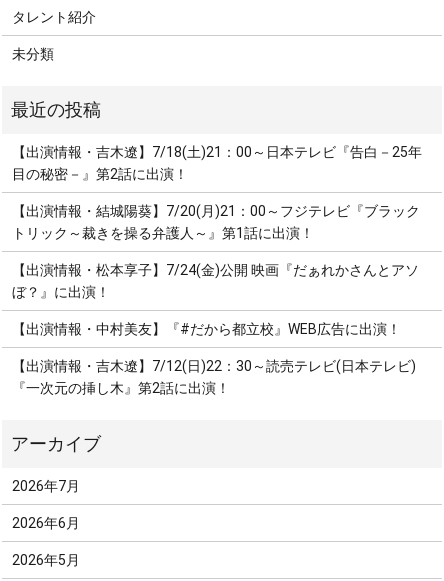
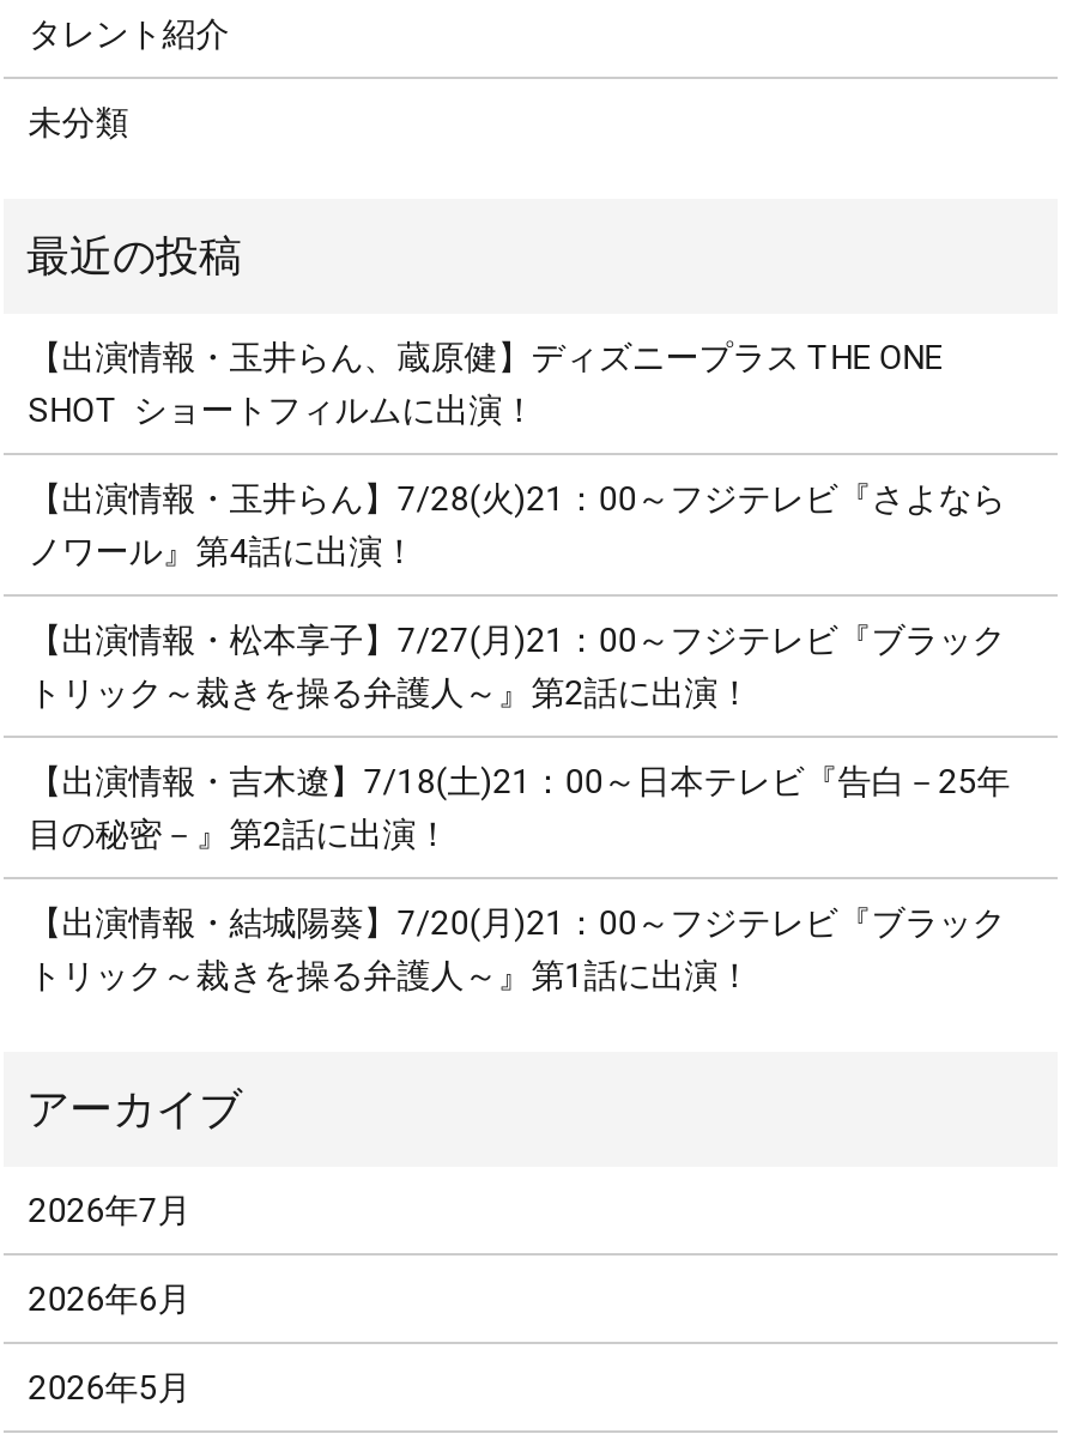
none -> [28,339,1006,713] 【出演情報・玉井らん、蔵原健】ディズニープラス THE ONE | SHOT ショートフィルムに出演！ | 【出演情報・玉井らん】7/28(火)21：00～フジテレビ『さよなら | ノワール』第4話に出演！ | 【出演情報・松本享子】7/27(月)21：00～フジテレビ『ブラック | トリック～裁きを操る弁護人～』第2話に出演！
moved [12,144,422,241] -> [28,763,1010,996]: 【出演情報・吉木遼】7/18(土)21：00～日本テレビ『告白－25年 | 目の秘密－』第2話に出演！ | 【出演情報・結城陽葵】7/20(月)21：00～フジテレビ『ブラック | トリック～裁きを操る弁護人～』第1話に出演！
[12,262,419,396] 【出演情報・松本享子】7/24(金)公開 映画『だぁれかさんとアソ | ぼ？』に出演！ | 【出演情報・中村美友】『#だから都立校』WEB広告に出演！ | 【出演情報・吉木遼】7/12(日)22：30～読売テレビ(日本テレビ) | 『一次元の挿し木』第2話に出演！ -> none

